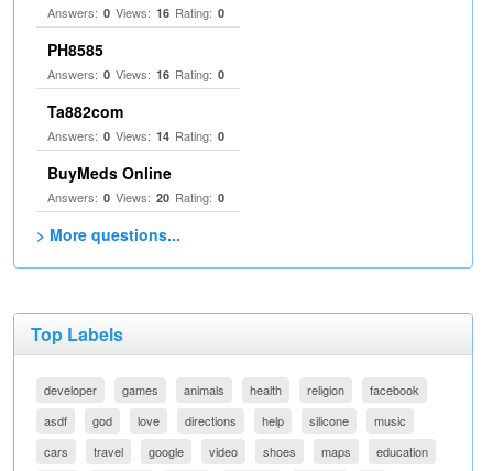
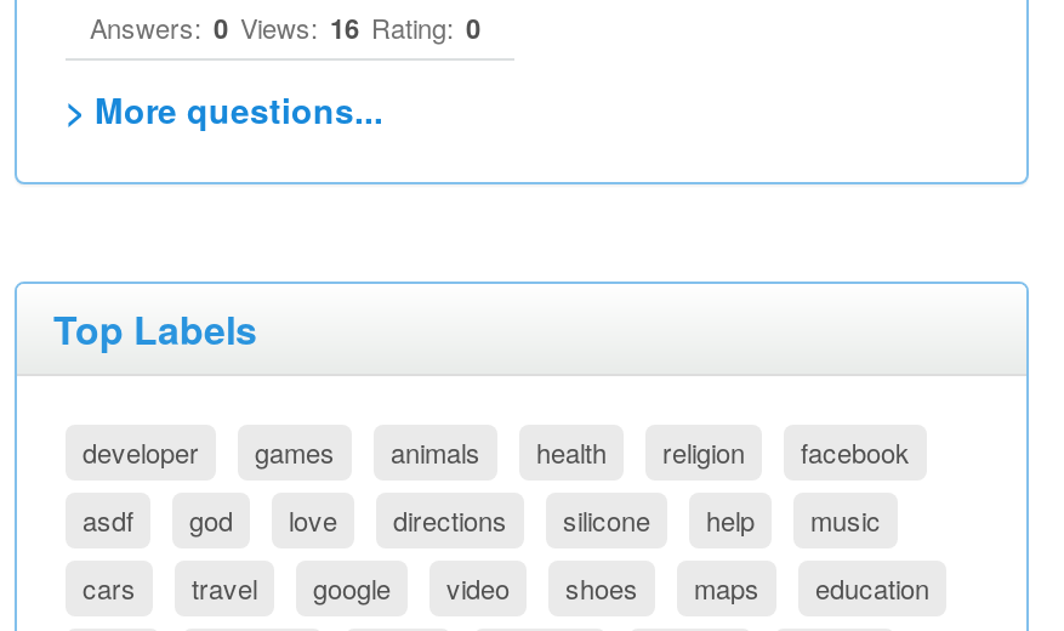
[47,39,224,206] PH8585 | Answers: 0 Views: 16 Rating: 0 | Ta882com | Answers: 0 Views: 14 Rating: 0 | BuyMeds Online | Answers: 0 Views: 20 Rating: 0 -> none
moved [309,412,349,429] -> [563,500,650,539]: silicone

